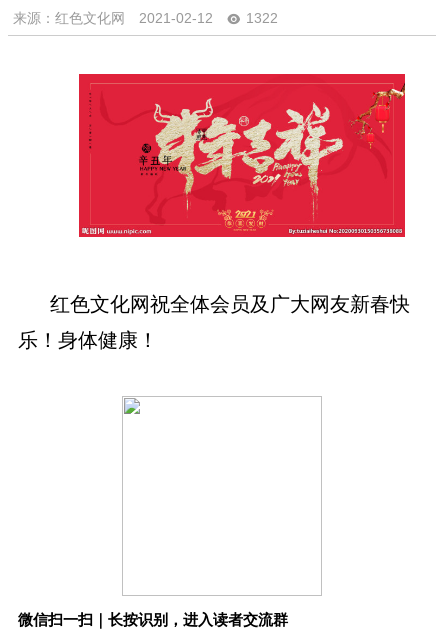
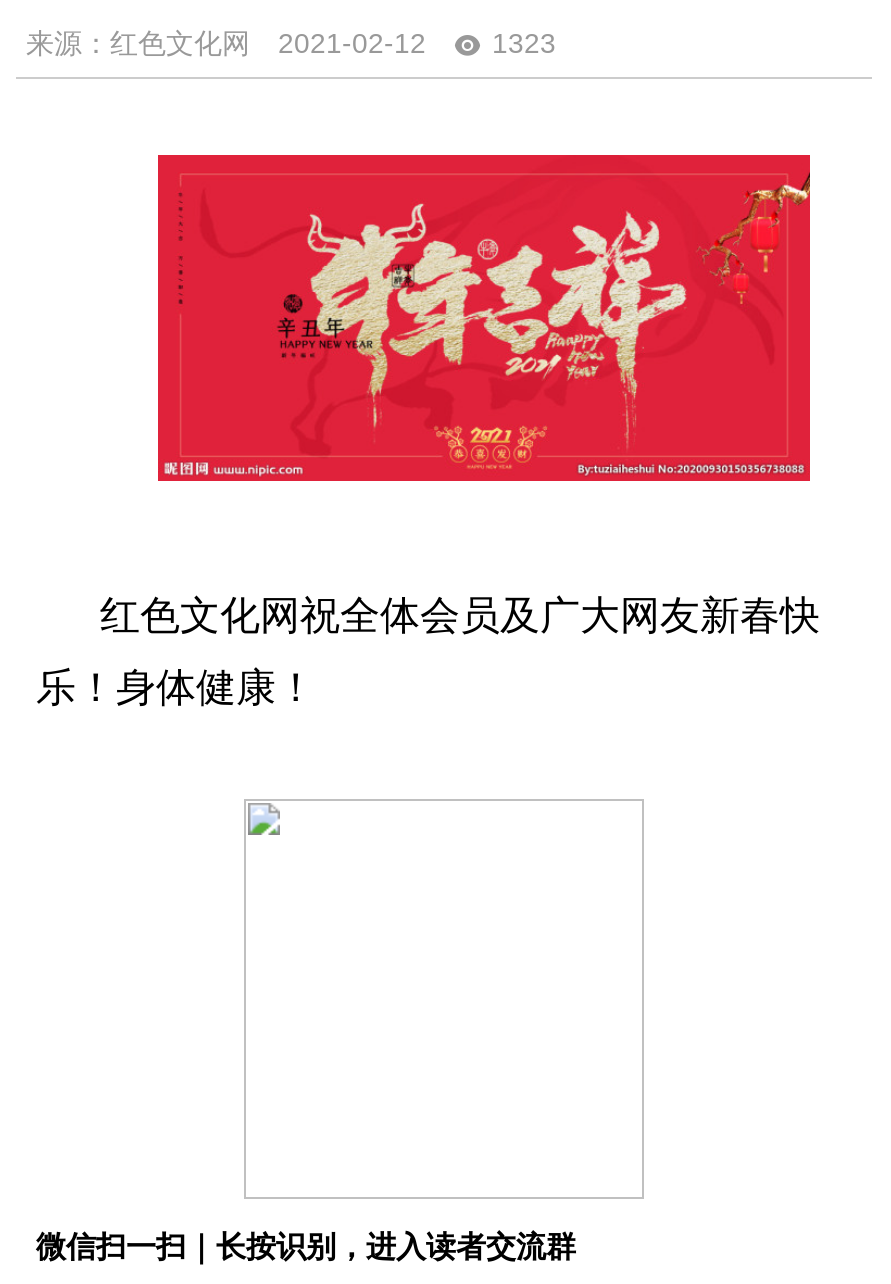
[246,10,278,26] 1322 -> [492,27,556,59] 1323

